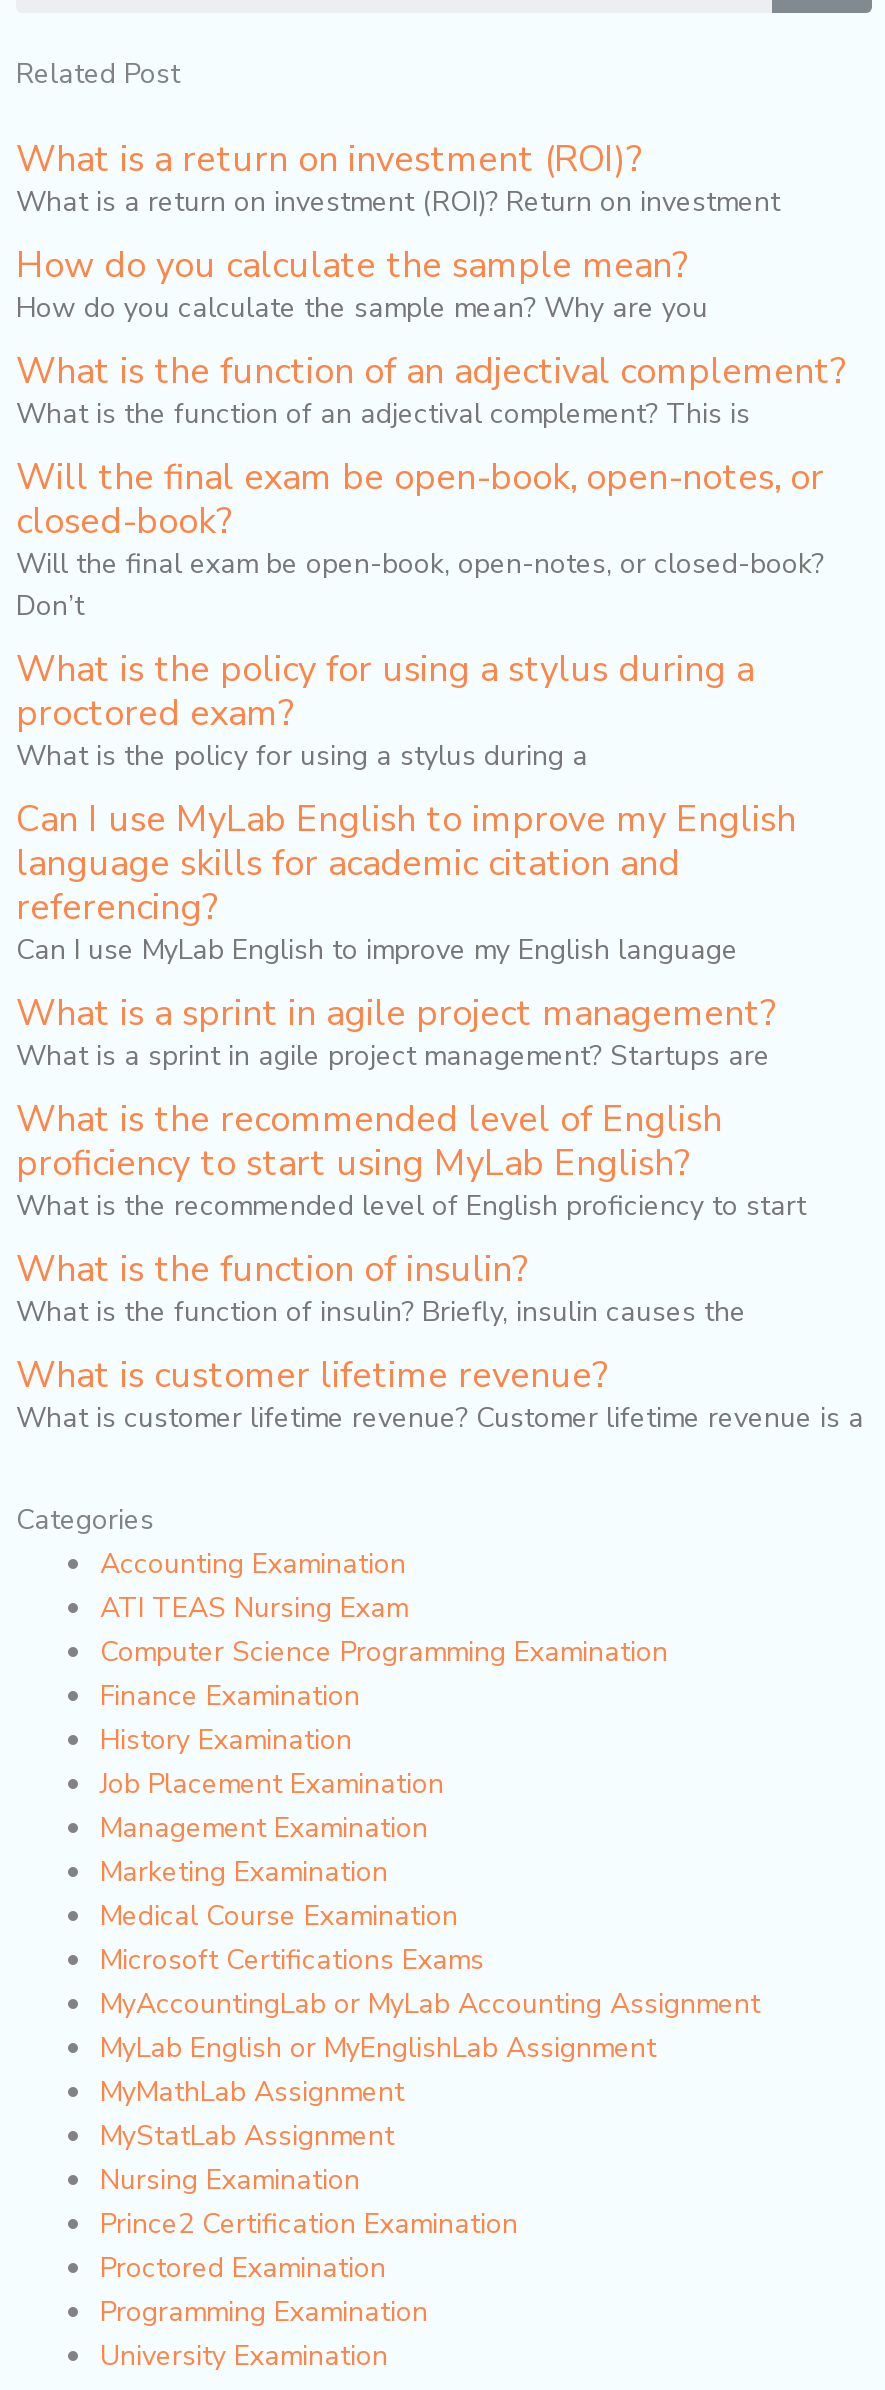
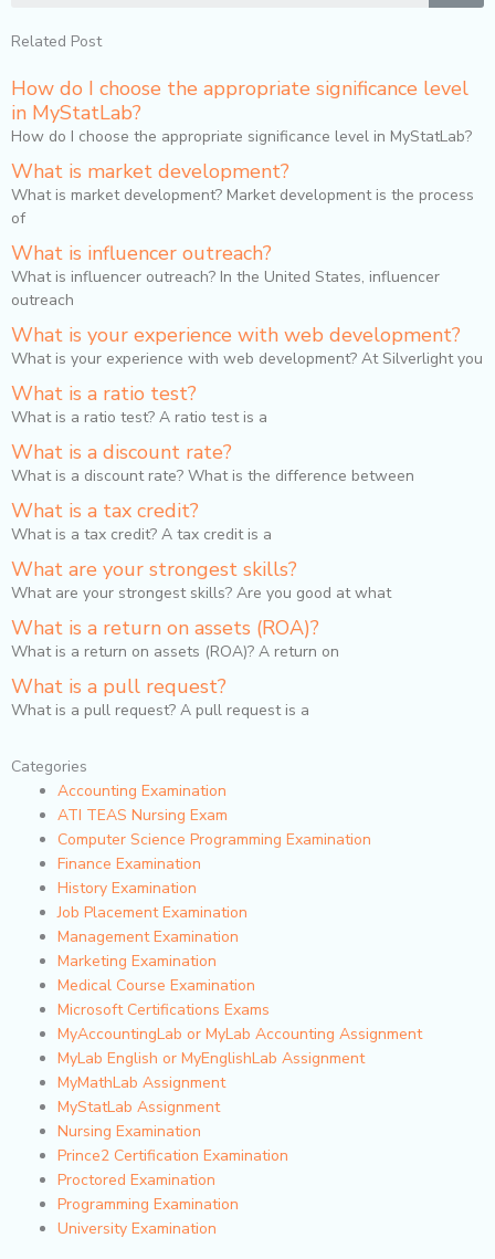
[16,135,864,1437] What is a return on investment (ROI)? | What is a return on investment (ROI)? Return on investment | How do you calculate the sample mean? | How do you calculate the sample mean? Why are you | What is the function of an adjectival complement? | What is the function of an adjectival complement? This is | Will the final exam be open-book, open-notes, or | closed-book? | Will the final exam be open-book, open-notes, or closed-book? | Don’t | What is the policy for using a stylus during a | proctored exam? | What is the policy for using a stylus during a | Can I use MyLab English to improve my English | language skills for academic citation and | referencing? | Can I use MyLab English to improve my English language | What is a sprint in agile project management? | What is a sprint in agile project management? Startups are | What is the recommended level of English | proficiency to start using MyLab English? | What is the recommended level of English proficiency to start | What is the function of insulin? | What is the function of insulin? Briefly, insulin causes the | What is customer lifetime revenue? | What is customer lifetime revenue? Customer lifetime revenue is a -> [11,75,483,721] How do I choose the appropriate significance level | in MyStatLab? | How do I choose the appropriate significance level in MyStatLab? | What is market development? | What is market development? Market development is the process | of | What is influencer outreach? | What is influencer outreach? In the United States, influencer | outreach | What is your experience with web development? | What is your experience with web development? At Silverlight you | What is a ratio test? | What is a ratio test? A ratio test is a | What is a discount rate? | What is a discount rate? What is the difference between | What is a tax credit? | What is a tax credit? A tax credit is a | What are your strongest skills? | What are your strongest skills? Are you good at what | What is a return on assets (ROA)? | What is a return on assets (ROA)? A return on | What is a pull request? | What is a pull request? A pull request is a

